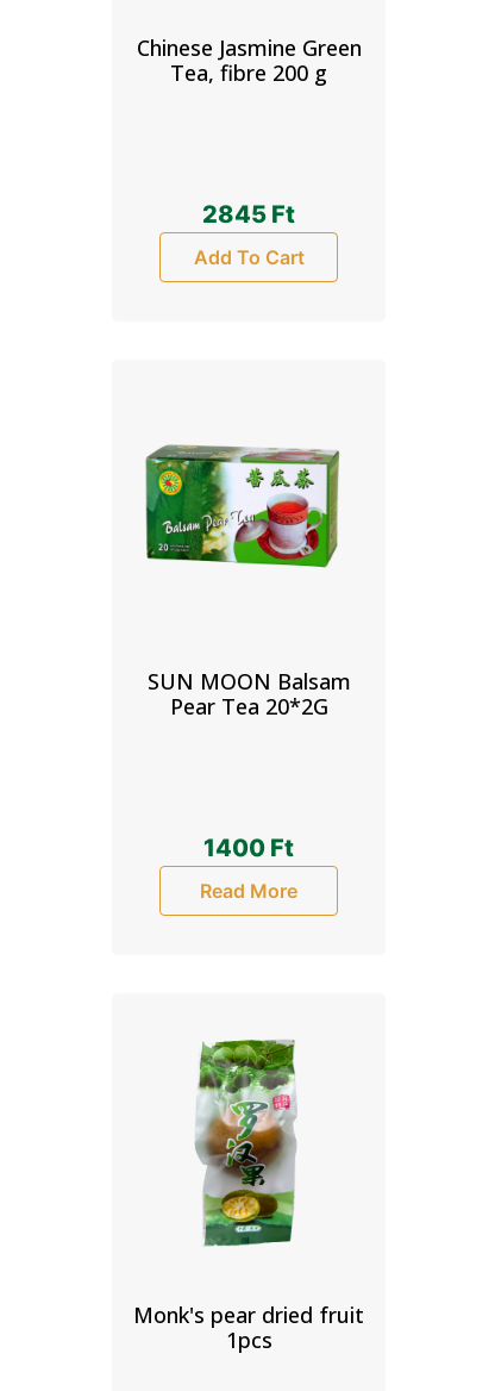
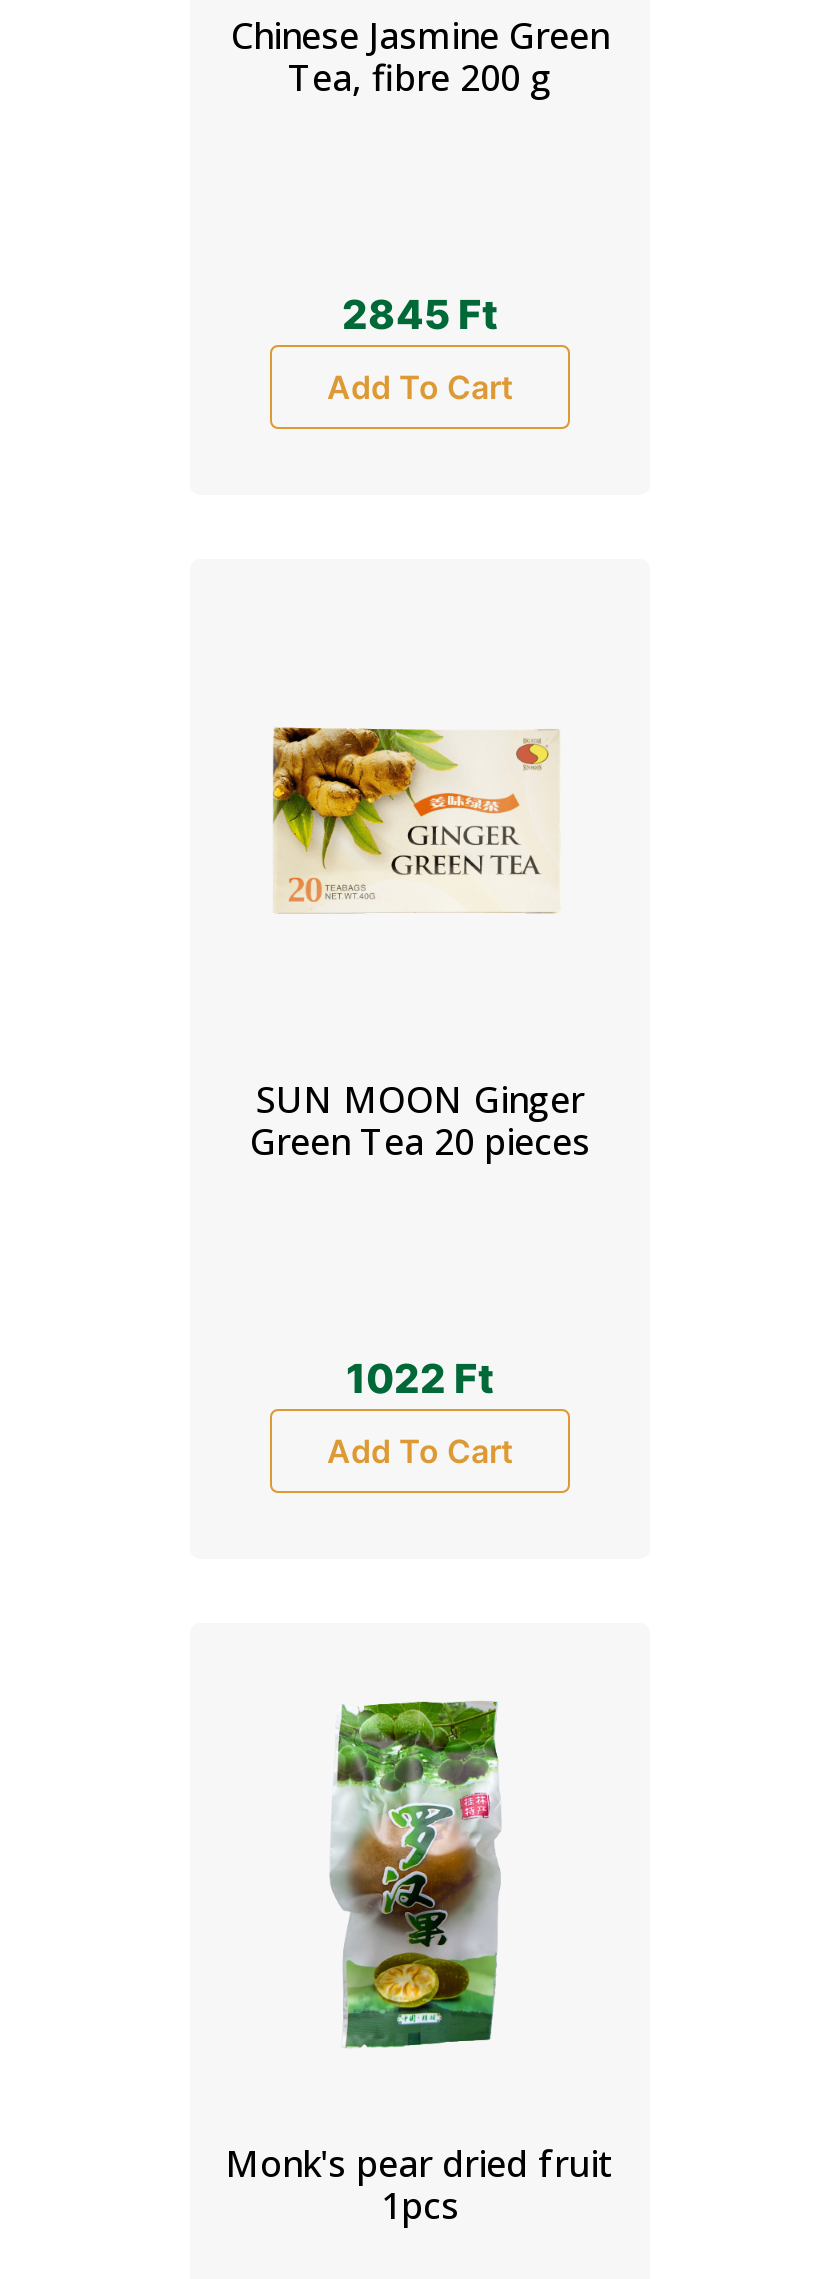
[145,444,340,569] [image] -> [248,703,572,913] [image]
[147,666,350,720] SUN MOON Balsam | Pear Tea 20*2G -> [250,1074,590,1164] SUN MOON Ginger | Green Tea 20 pieces
[203,833,294,862] 1400 Ft -> [346,1354,494,1402] 1022 Ft
[200,878,297,902] Read More -> [327,1430,513,1470] Add To Cart

